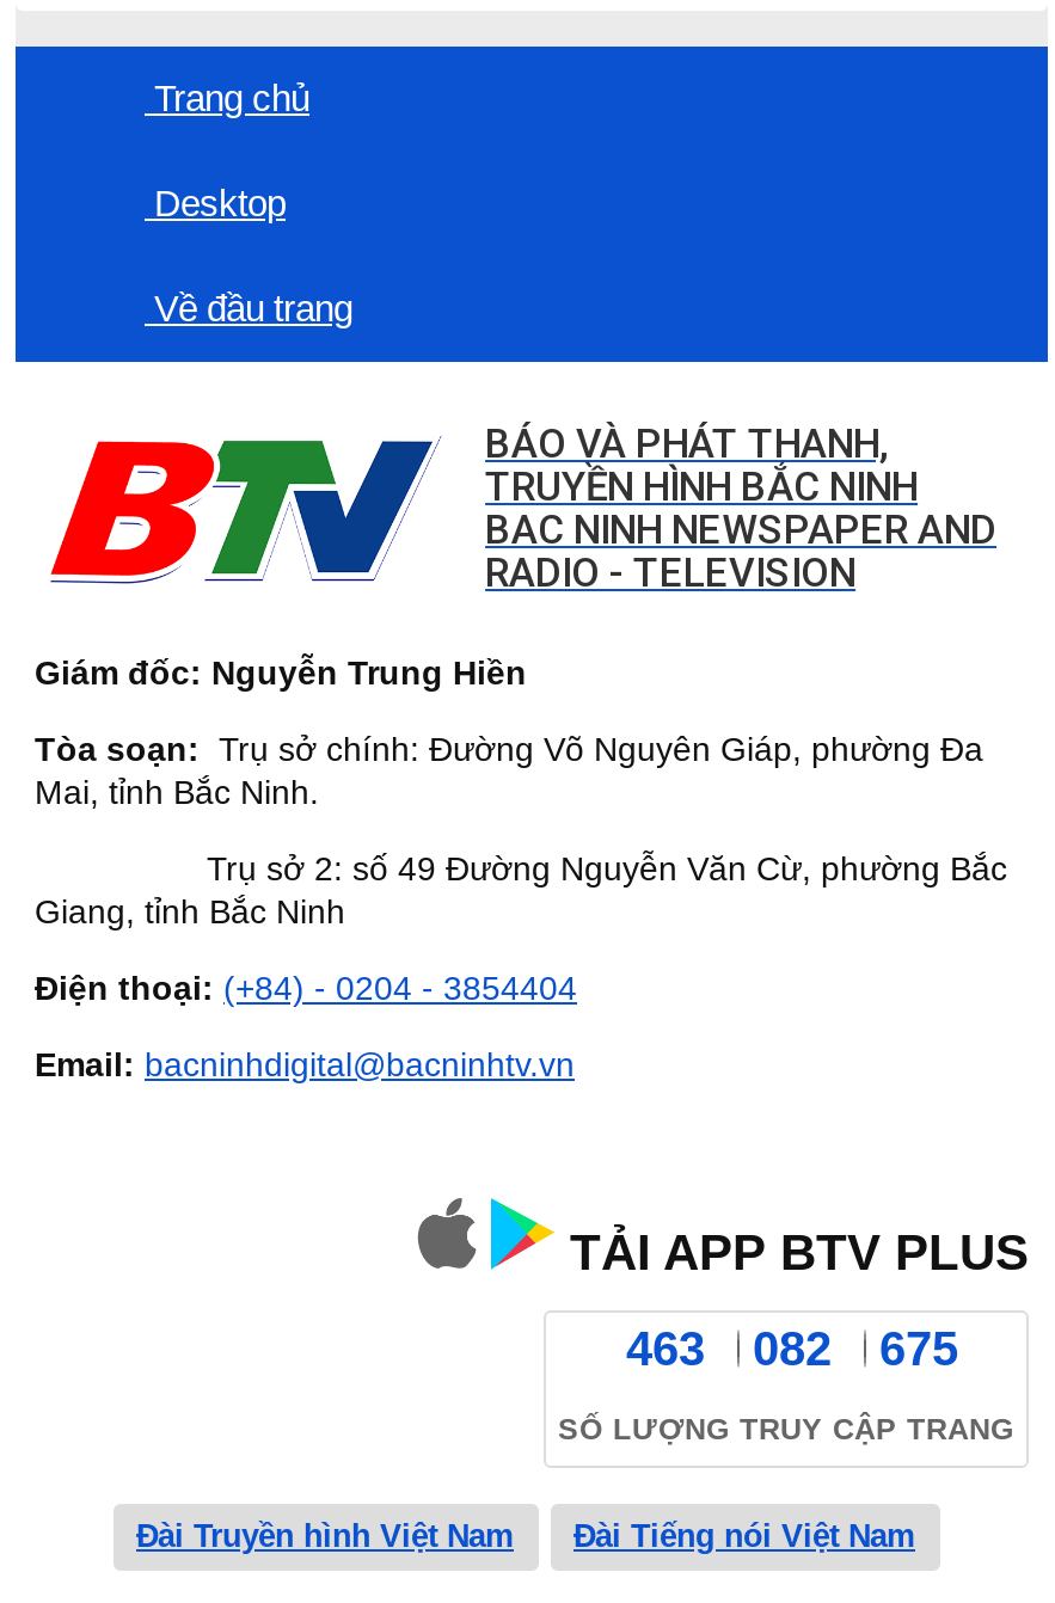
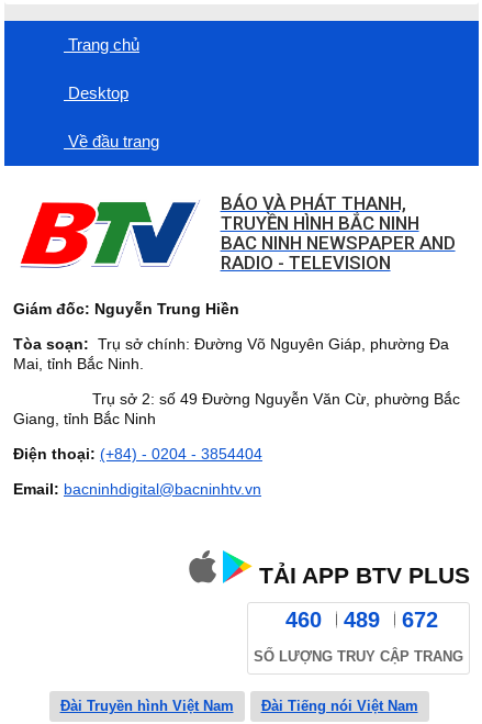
[626,1321,705,1374] 463 -> [285,607,321,631] 460
[753,1321,832,1374] 082 -> [343,607,379,631] 489
[879,1321,958,1374] 675 -> [401,607,438,631] 672

